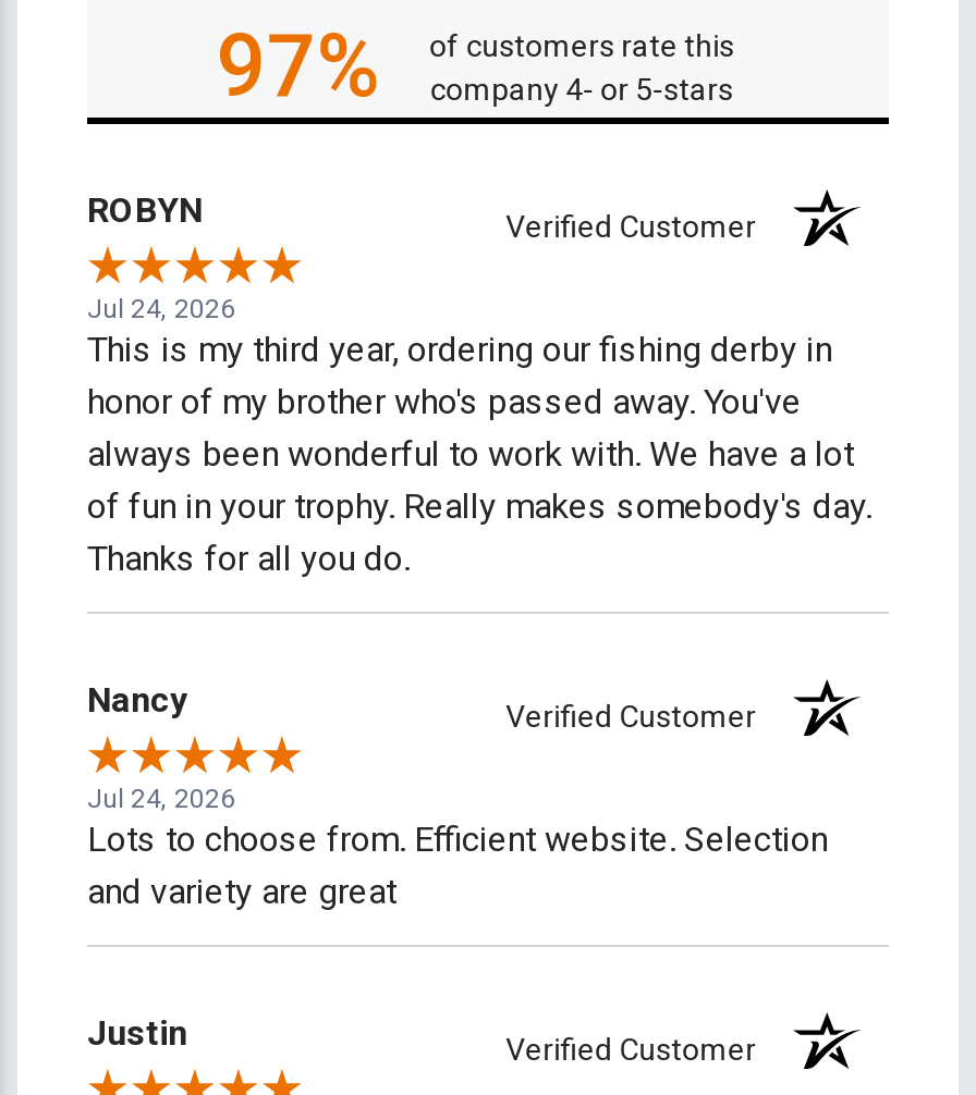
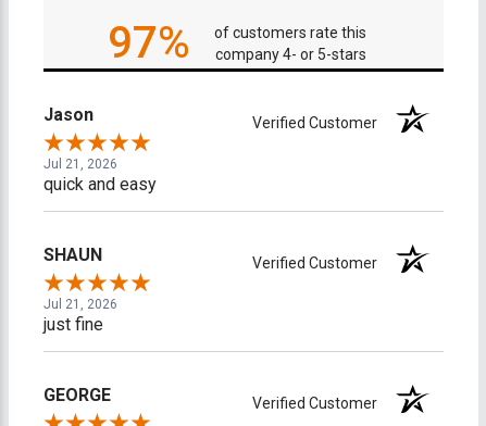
[87,190,203,232] ROBYN -> [43,105,94,125] Jason
[87,295,871,580] Jul 24, 2026 | This is my third year, ordering our fishing derby in | honor of my brother who's passed away. You've | always been wonderful to work with. We have a lot | of fun in your trophy. Really makes somebody's day. | Thanks for all you do. -> [43,157,157,195] Jul 21, 2026 | quick and easy
[87,680,187,721] Nancy -> [43,245,102,266] SHAUN
[87,785,828,913] Jul 24, 2026 | Lots to choose from. Efficient website. Selection | and variety are great -> [43,297,117,335] Jul 21, 2026 | just fine
[87,1013,187,1055] Justin -> [43,385,111,406] GEORGE

